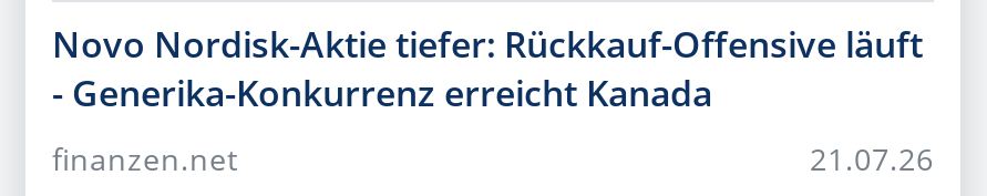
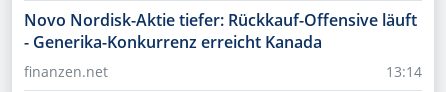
[810,138,934,180] 21.07.26 -> [386,62,422,81] 13:14

